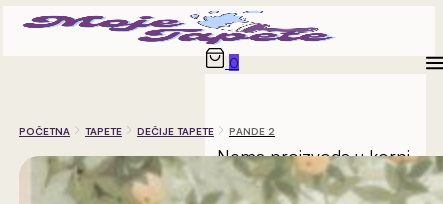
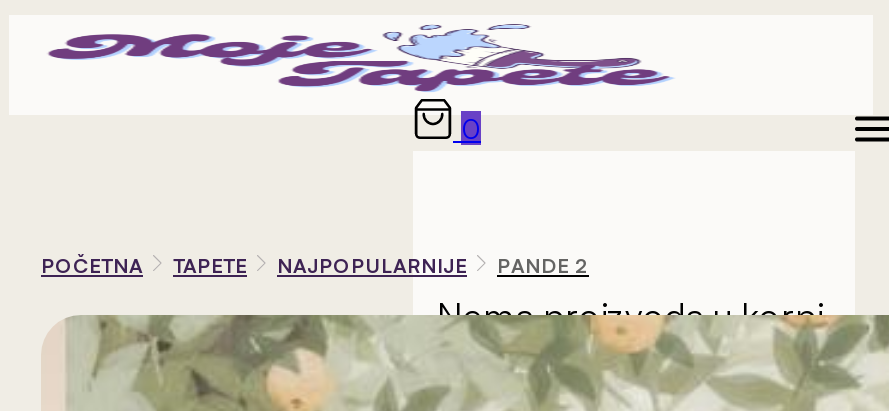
[137,125,214,137] DEČIJE TAPETE -> [277,253,467,277] NAJPOPULARNIJE

